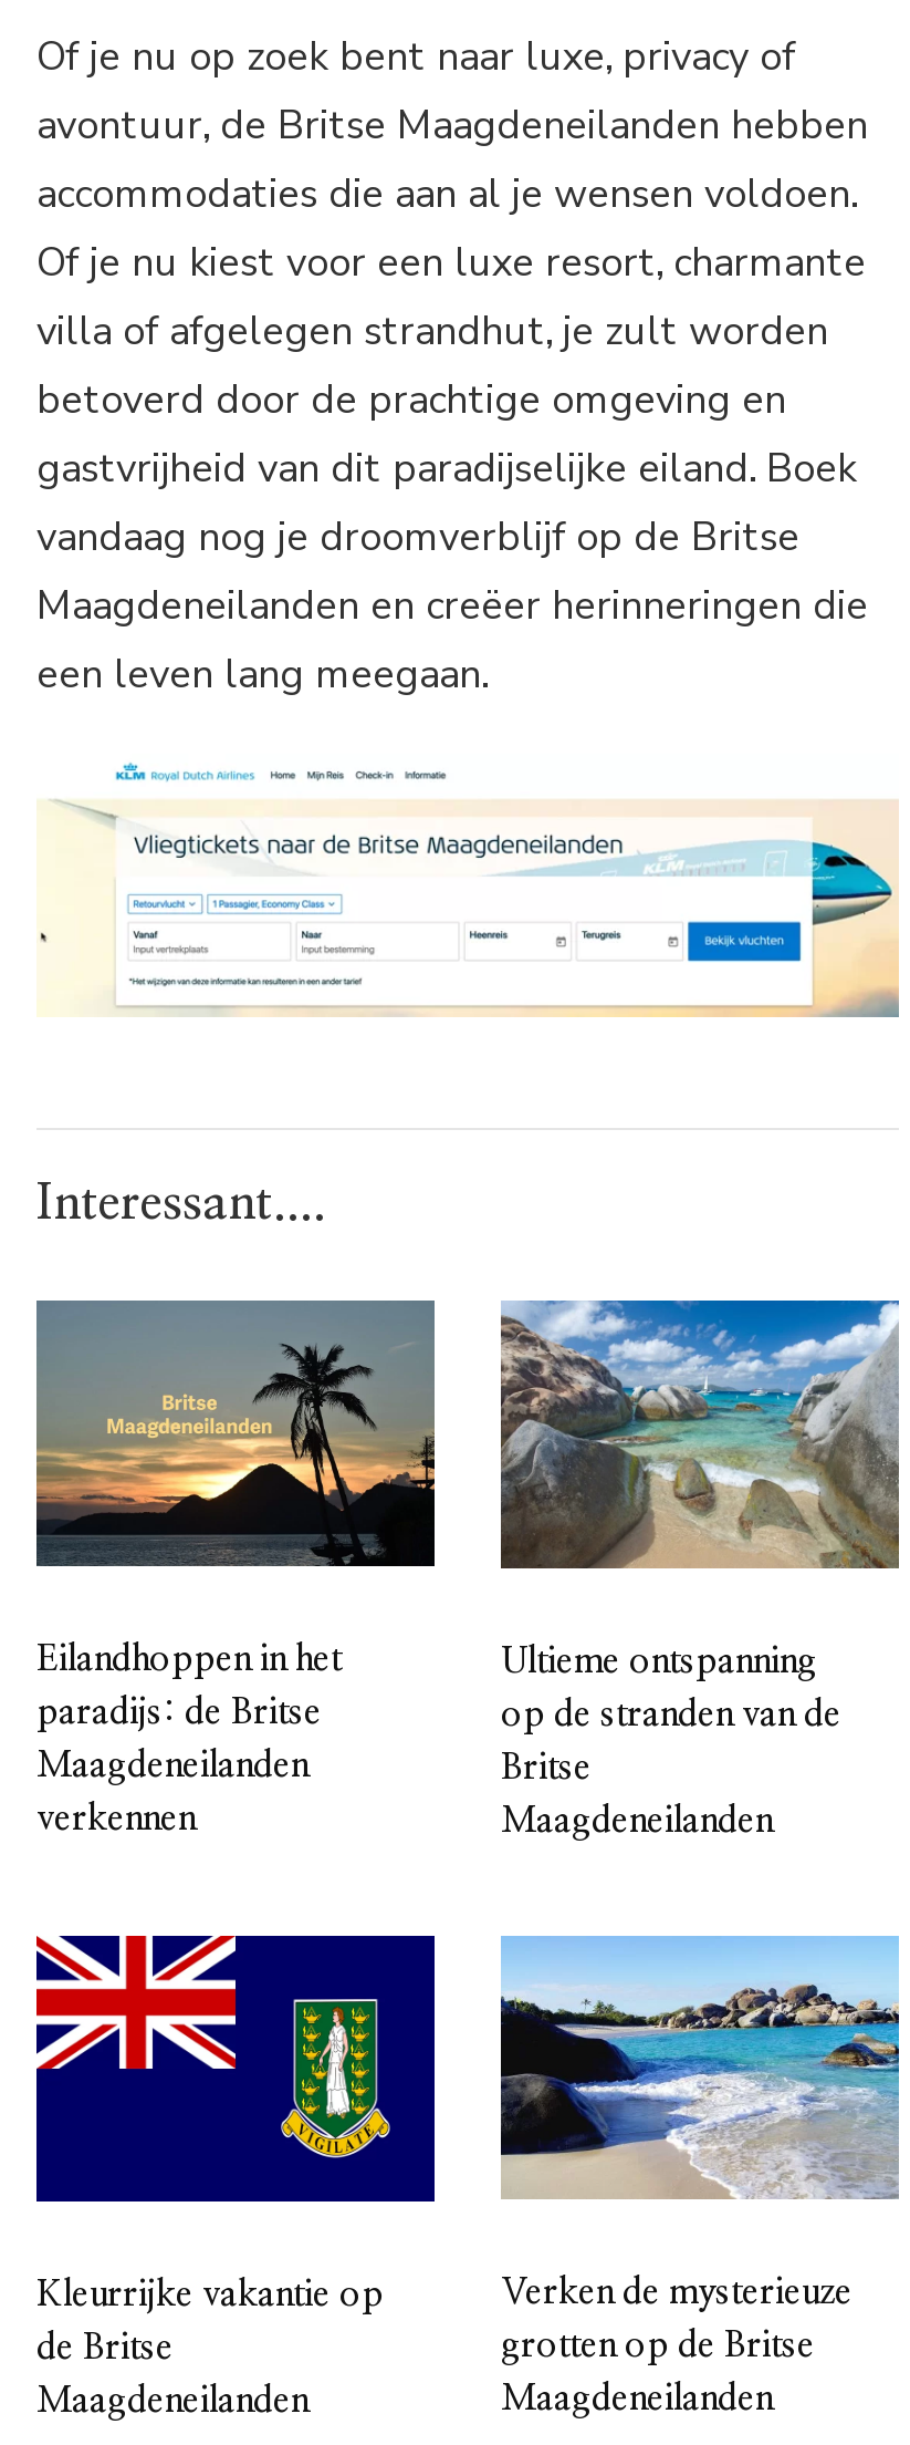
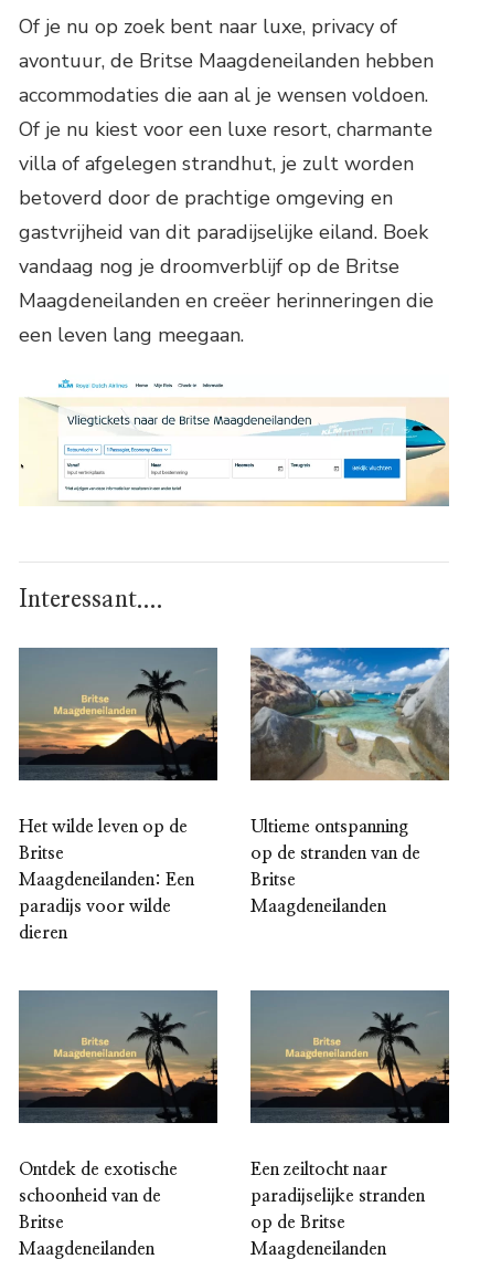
[36,1642,342,1837] Eilandhoppen in het | paradijs: de Britse | Maagdeneilanden | verkennen -> [19,818,194,942] Het wilde leven op de | Britse | Maagdeneilanden: Een | paradijs voor wilde | dieren
[34,1934,437,2365] [image] | Kleurrijke vakantie op | de Britse -> [18,989,218,1232] [image] | Ontdek de exotische | schoonheid van de | Britse
[499,1936,899,2363] [image] | Verken de mysterieuze | grotten op de Britse -> [249,989,450,1232] [image] | Een zeiltocht naar | paradijselijke stranden | op de Britse

